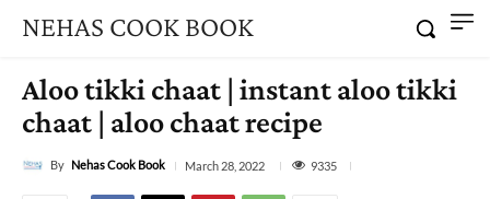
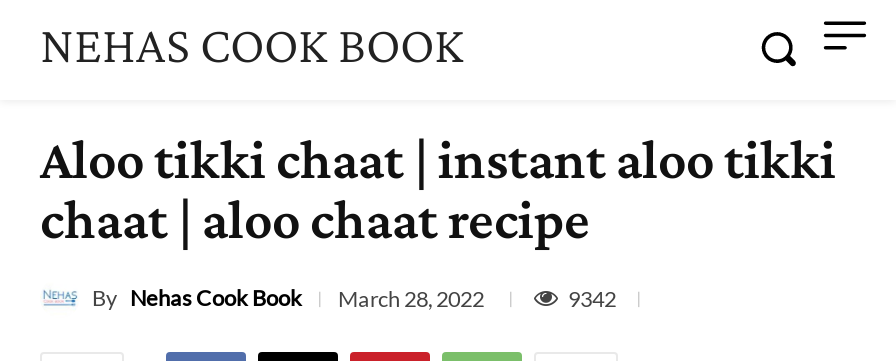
[311,158,337,173] 9335 -> [568,286,616,312] 9342

